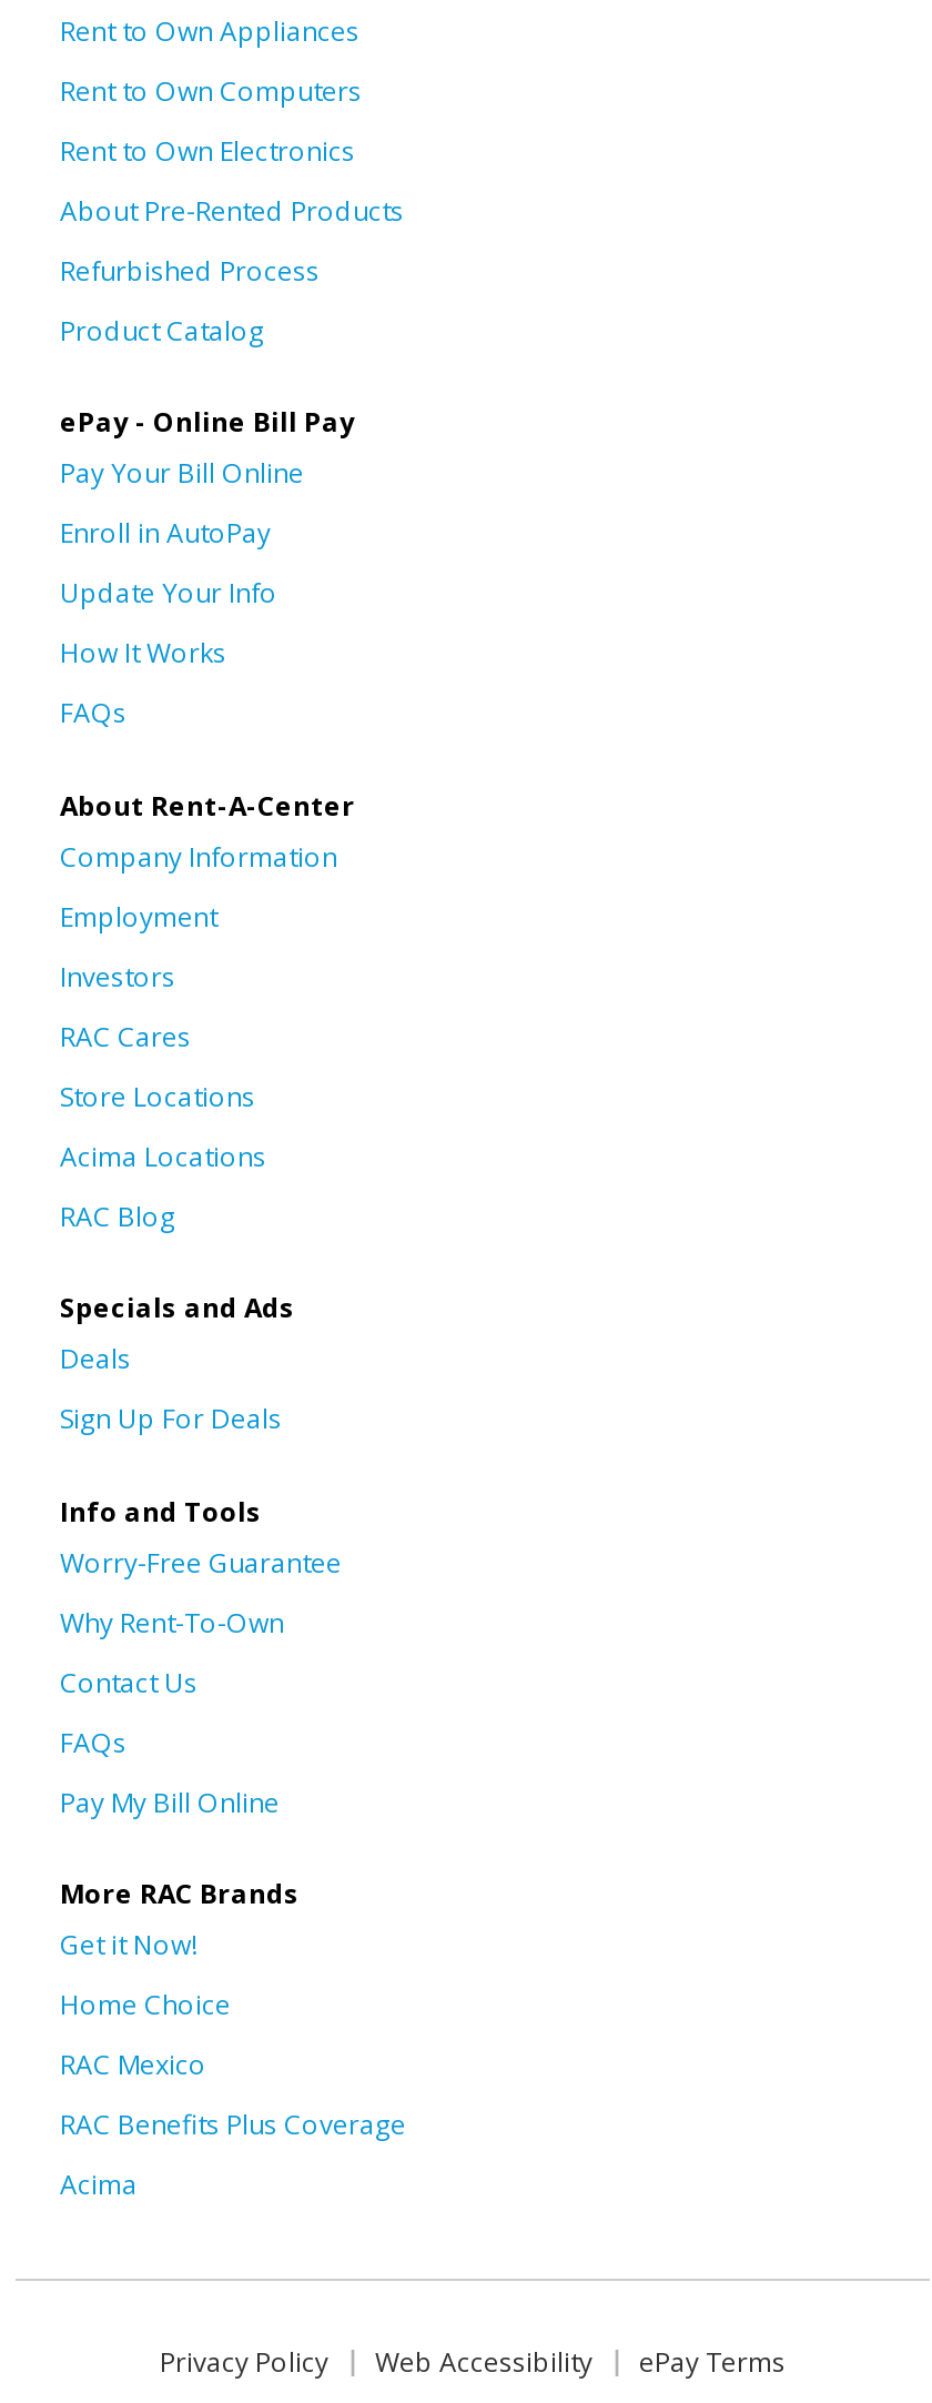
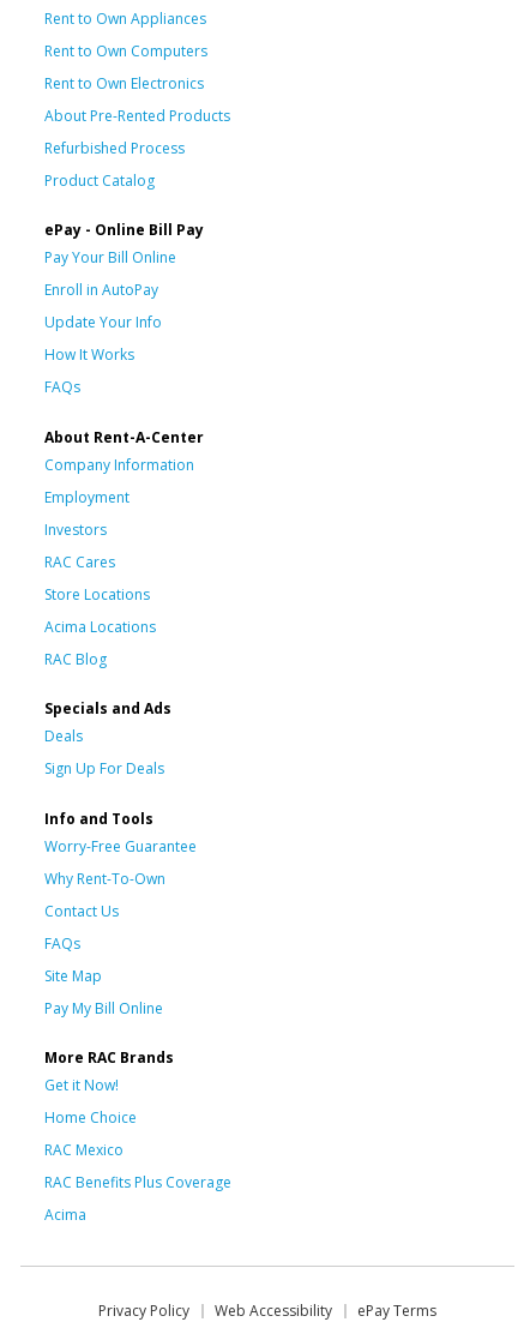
none -> [44,965,102,986] Site Map

